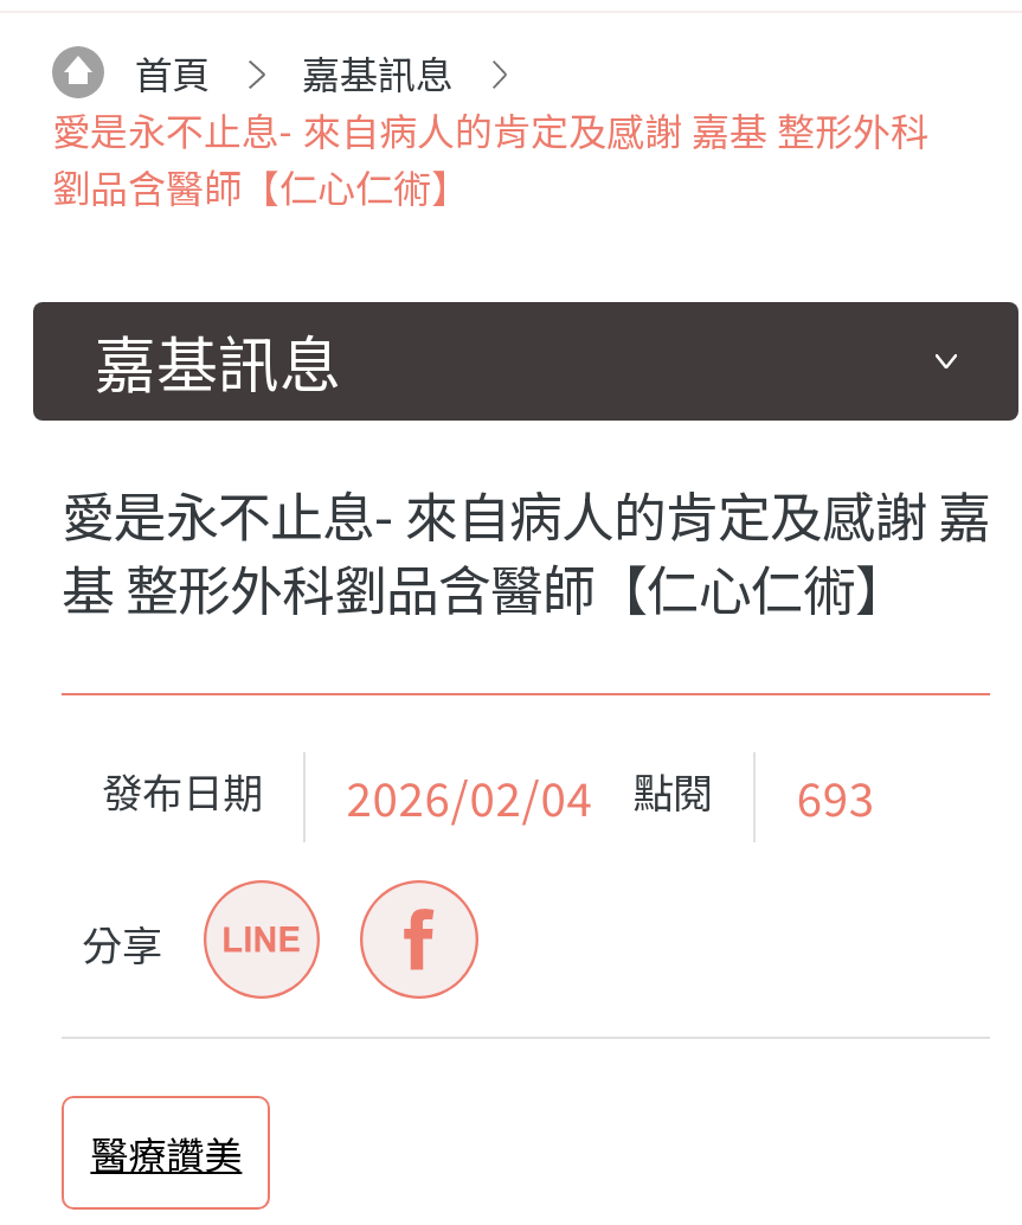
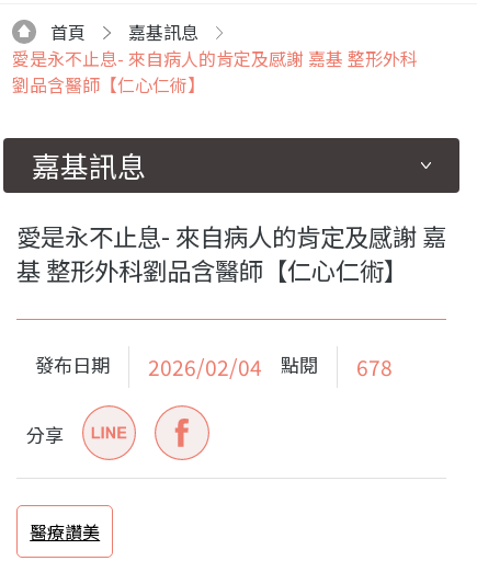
[102,761,875,830] 發布日期 2026/02/04 點閱 693 -> [35,350,393,382] 發布日期 2026/02/04 點閱 678

